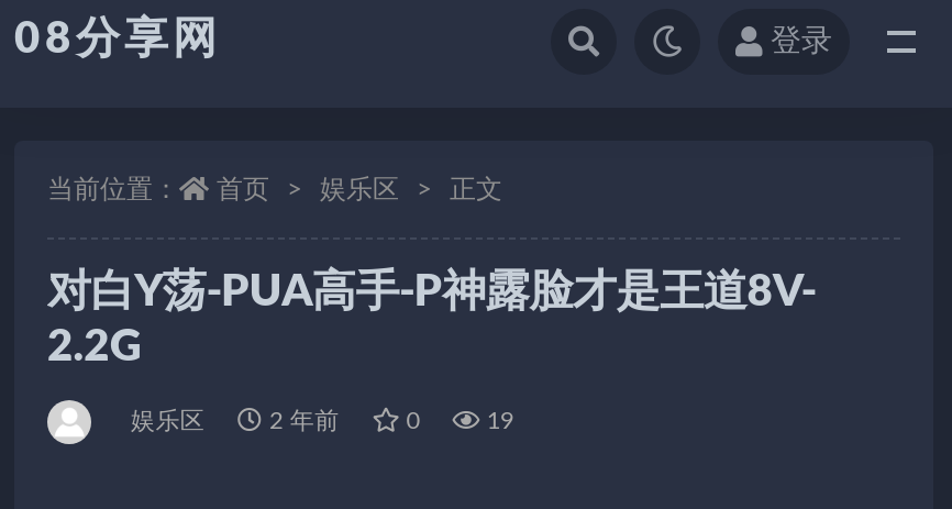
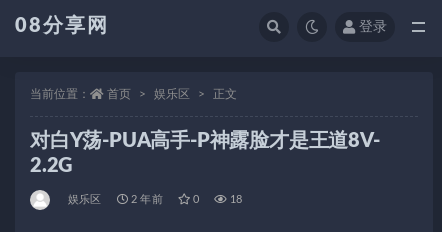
[480,409,514,433] 19 -> [227,194,242,205] 18

